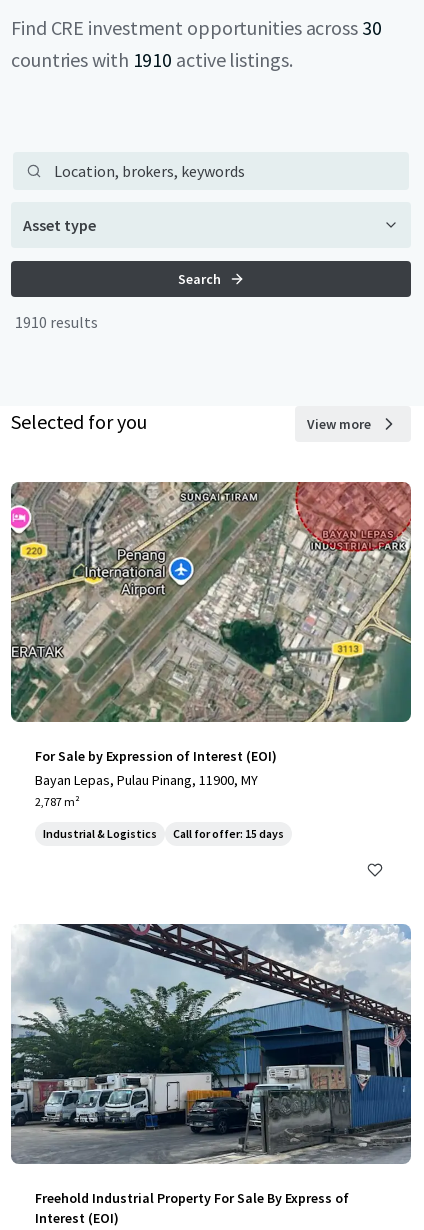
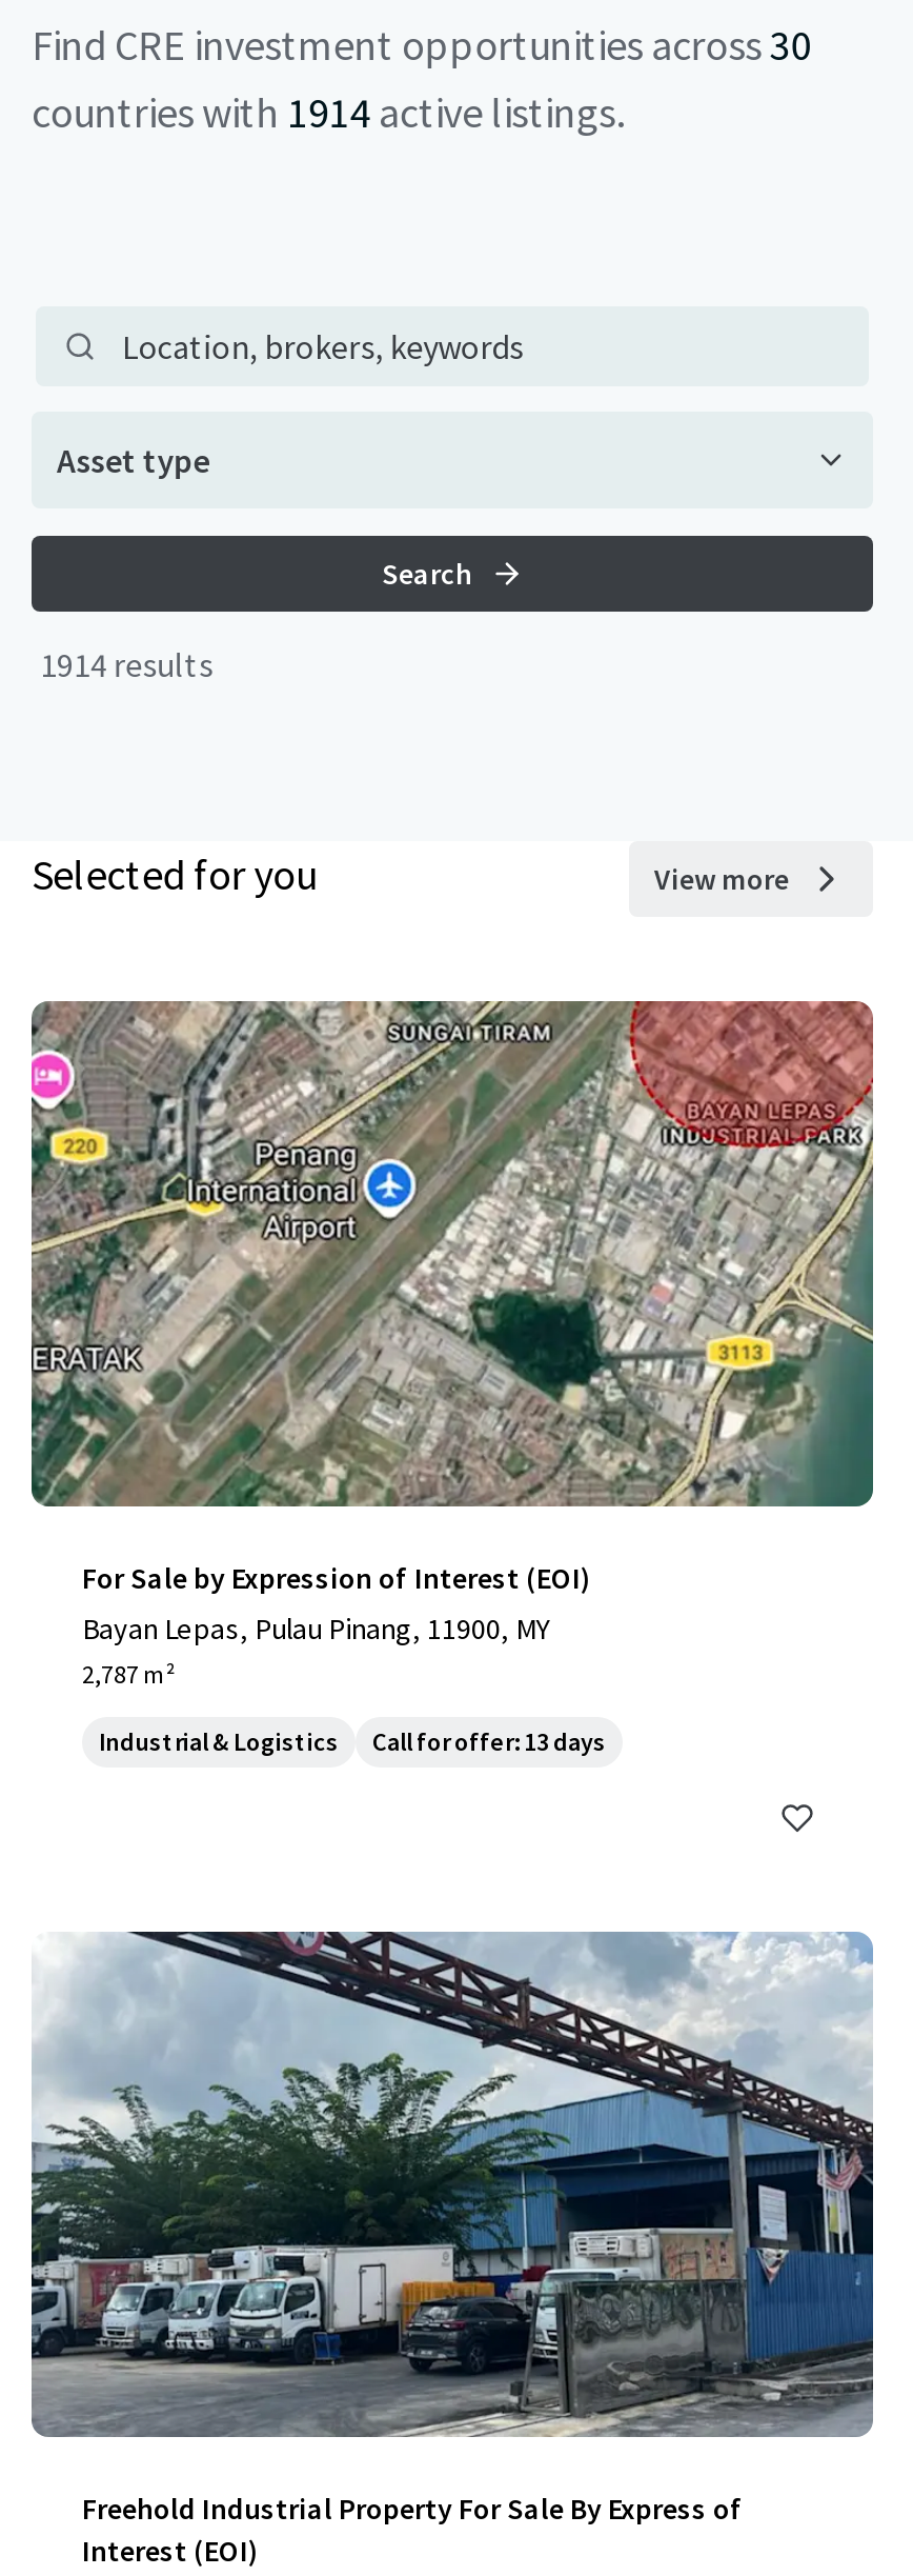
[11,47,292,72] countries with 1910 active listings. -> [32,85,624,138] countries with 1914 active listings.
[15,312,97,332] 1910 results -> [40,643,214,685] 1914 results
[173,826,284,841] Call for offer: 15 days -> [372,1725,606,1757] Call for offer: 13 days

